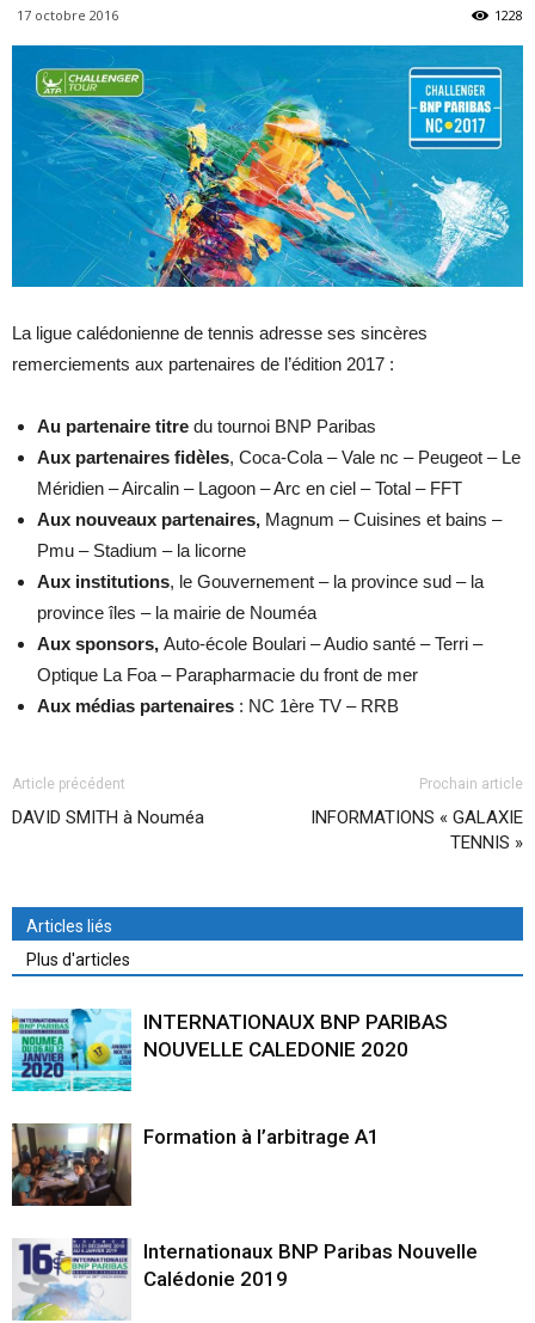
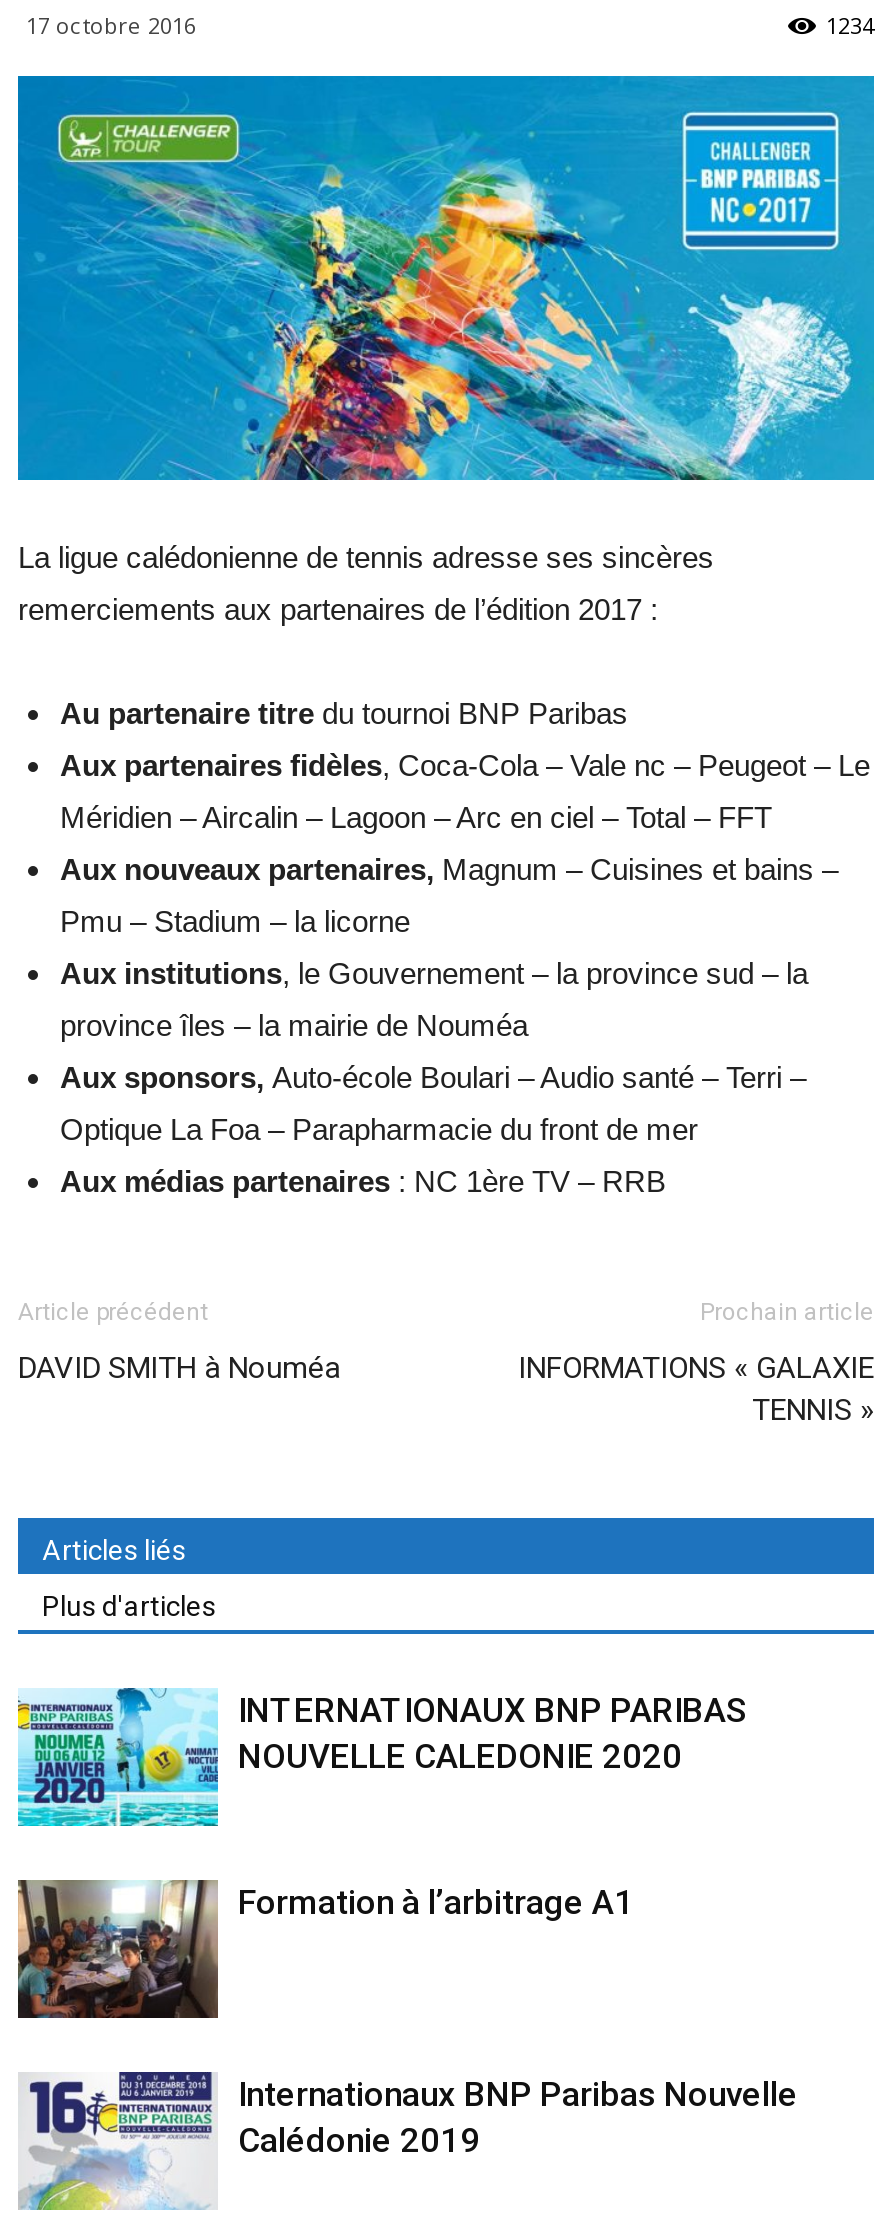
[494,6,523,24] 1228 -> [826,10,874,40] 1234

